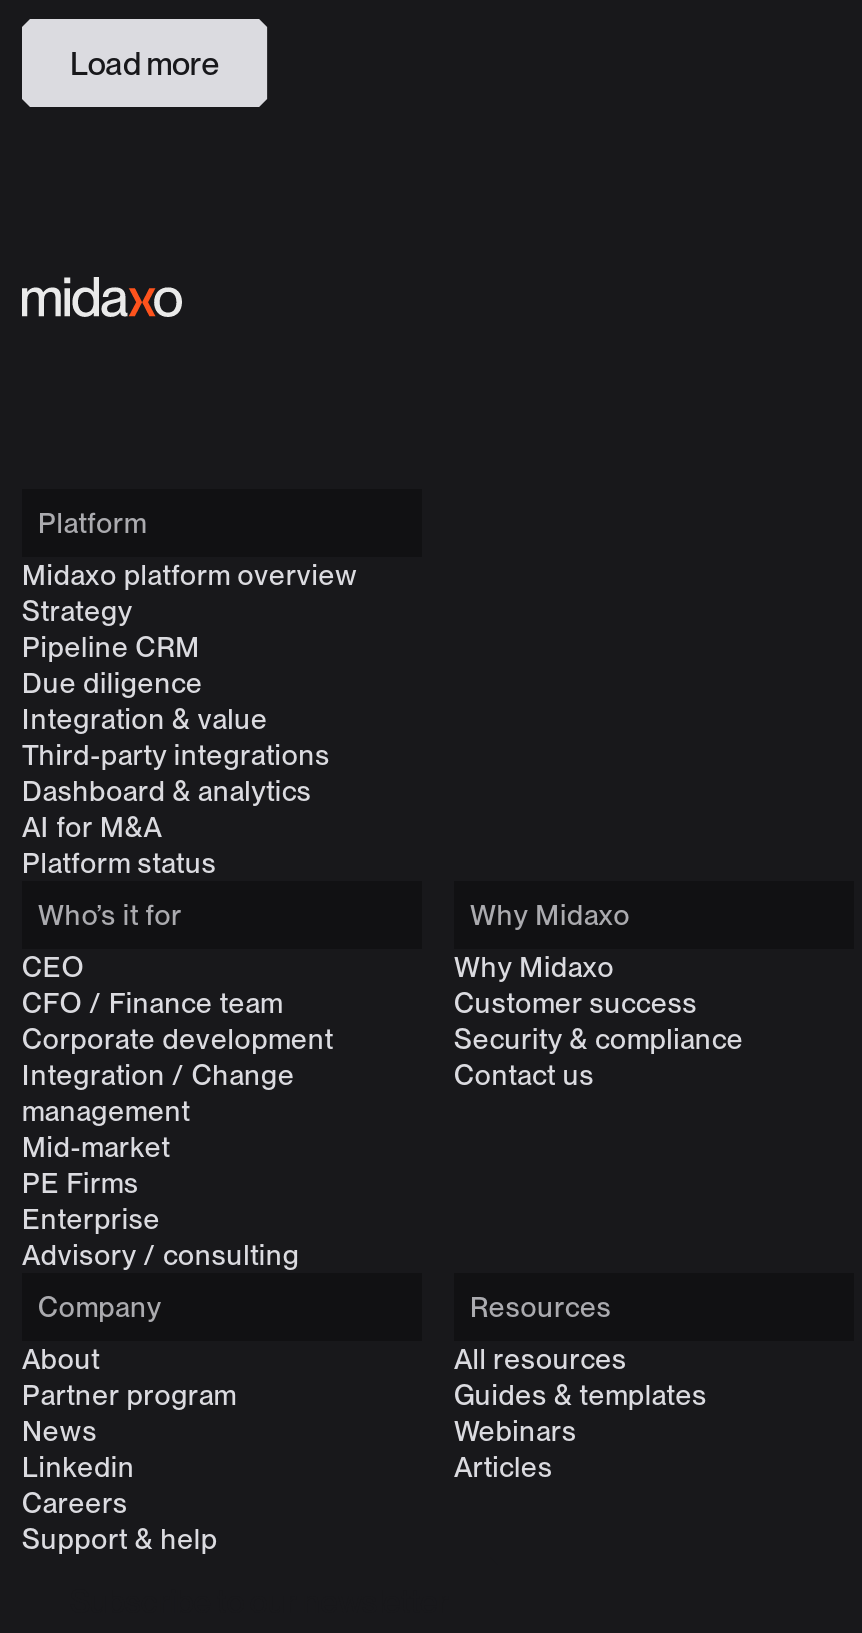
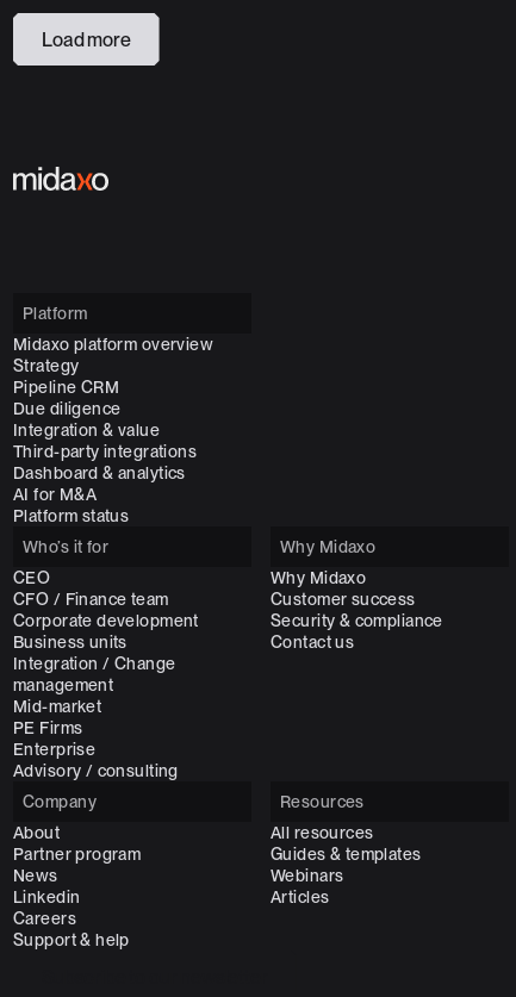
none -> [13,633,127,652] Business units

